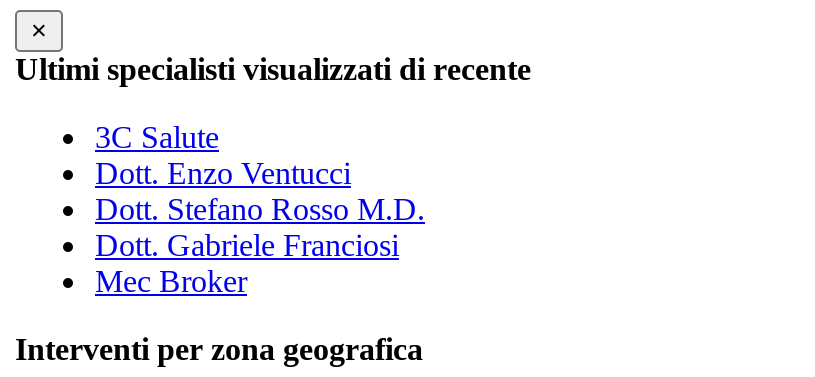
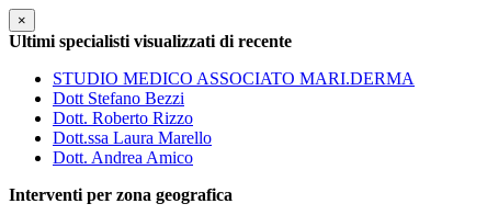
[95,119,425,297] 3C Salute | Dott. Enzo Ventucci | Dott. Stefano Rosso M.D. | Dott. Gabriele Franciosi | Mec Broker -> [53,69,415,166] STUDIO MEDICO ASSOCIATO MARI.DERMA | Dott Stefano Bezzi | Dott. Roberto Rizzo | Dott.ssa Laura Marello | Dott. Andrea Amico

